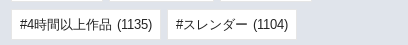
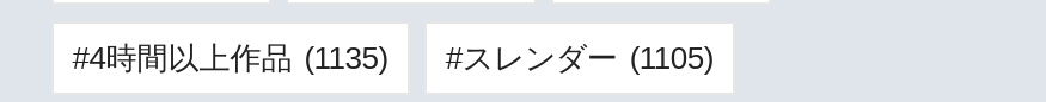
[183,17,288,32] スレンダー (1104) -> [462,40,713,75] スレンダー (1105)

